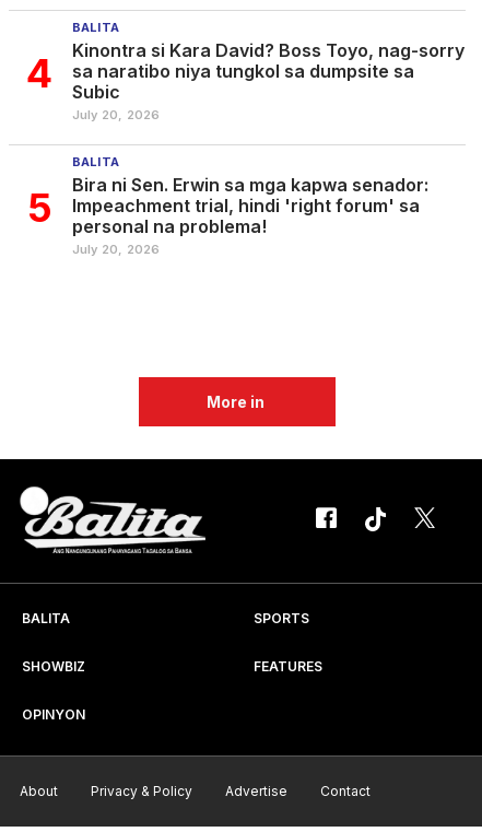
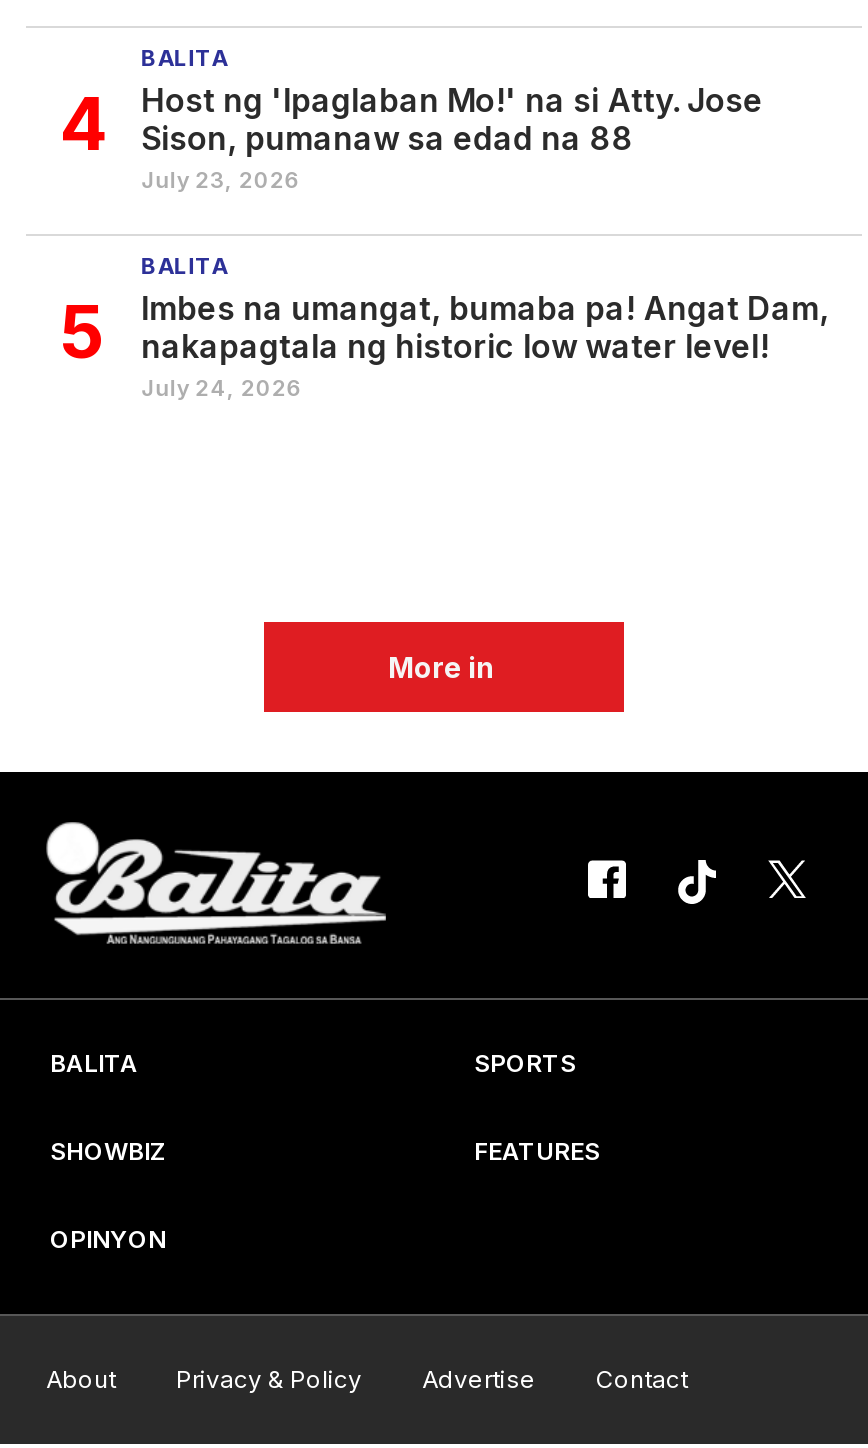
[72,40,464,123] Kinontra si Kara David? Boss Toyo, nag-sorry | sa naratibo niya tungkol sa dumpsite sa | Subic | July 20, 2026 -> [141,80,763,194] Host ng 'Ipaglaban Mo!' na si Atty. Jose | Sison, pumanaw sa edad na 88 | July 23, 2026
[72,174,428,257] Bira ni Sen. Erwin sa mga kapwa senador: | Impeachment trial, hindi 'right forum' sa | personal na problema! | July 20, 2026 -> [141,288,829,402] Imbes na umangat, bumaba pa! Angat Dam, | nakapagtala ng historic low water level! | July 24, 2026

